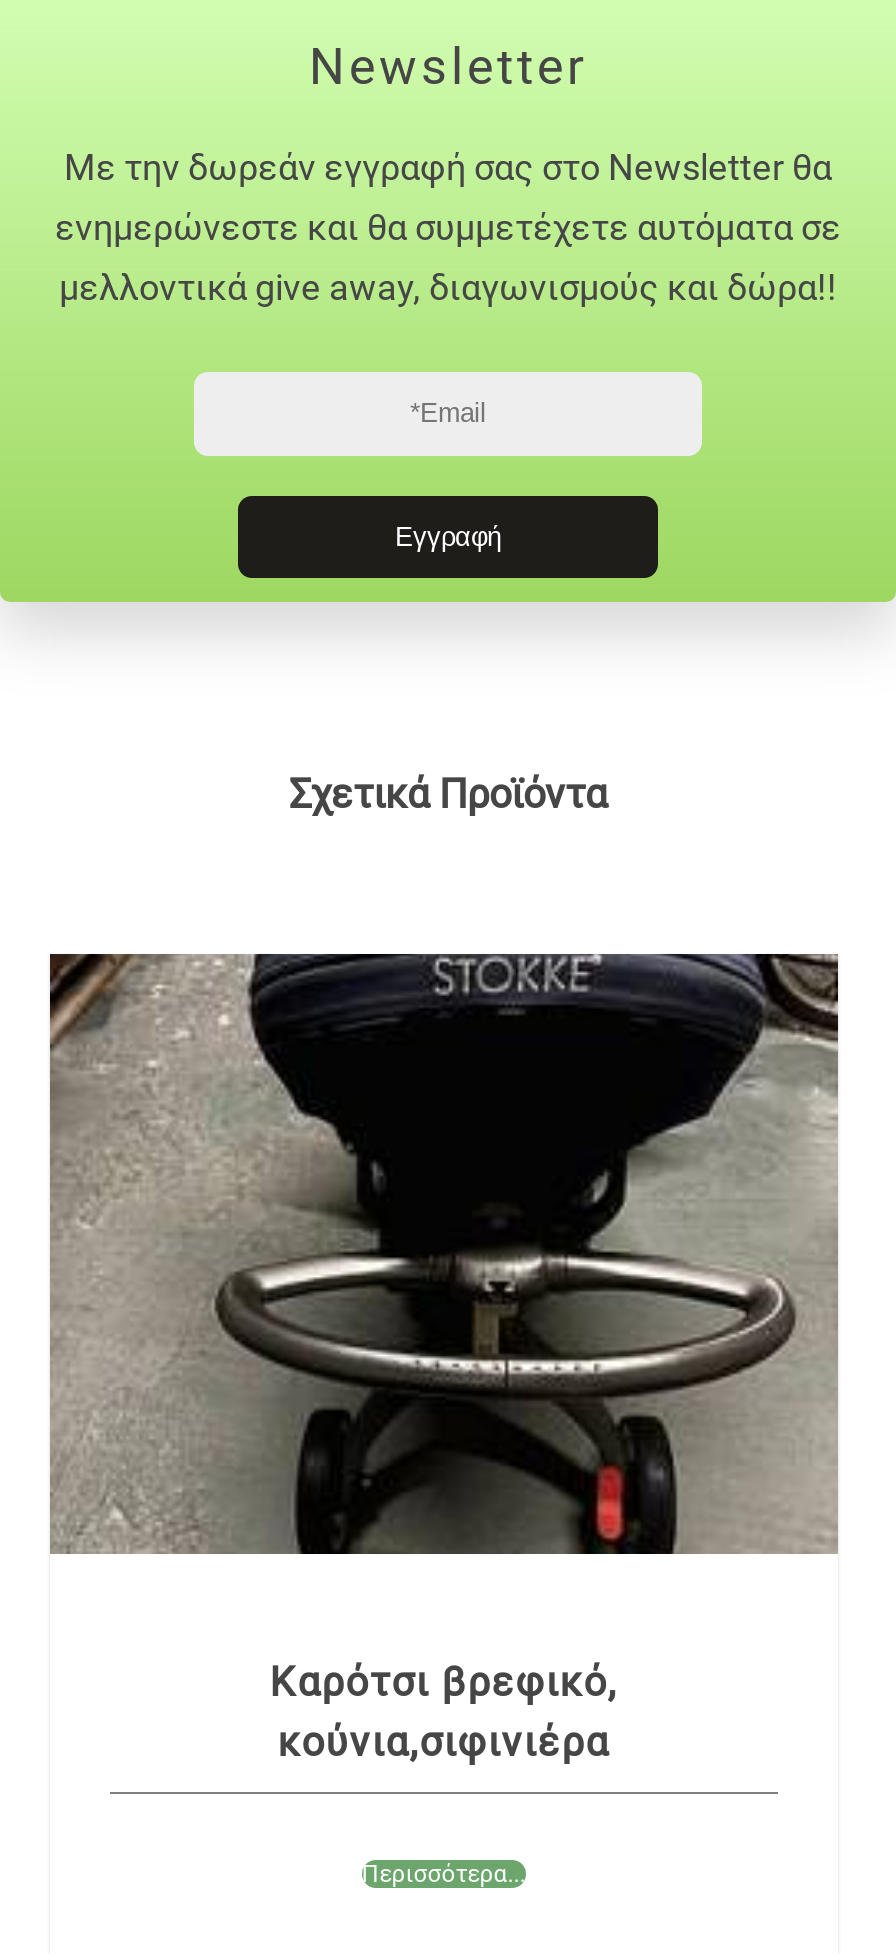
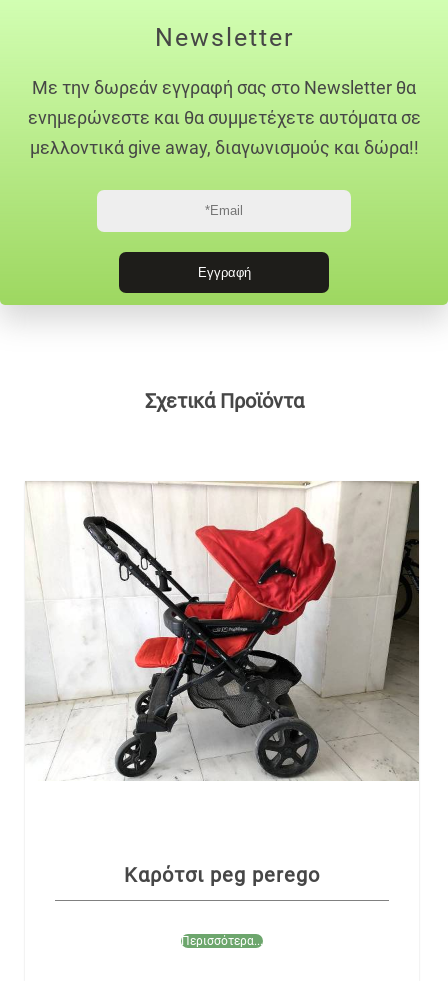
[48,952,838,1556] [image] -> [25,481,419,781] [image]
[270,1659,618,1767] Καρότσι βρεφικό, | κούνια,σιφινιέρα -> [124,863,320,887] Καρότσι peg perego

